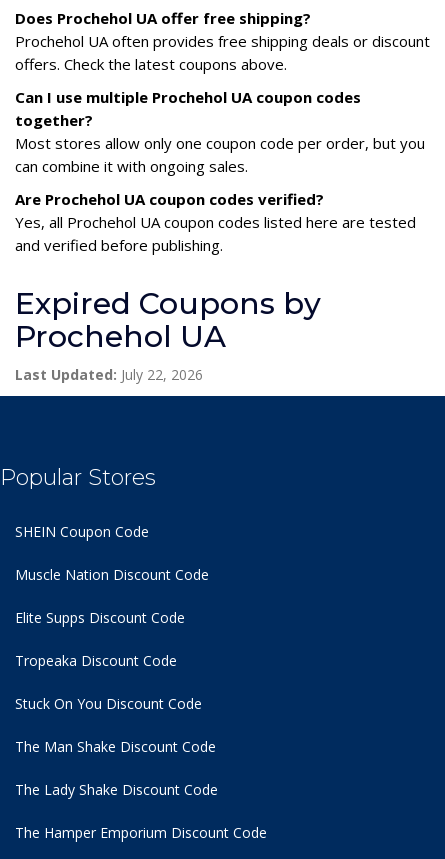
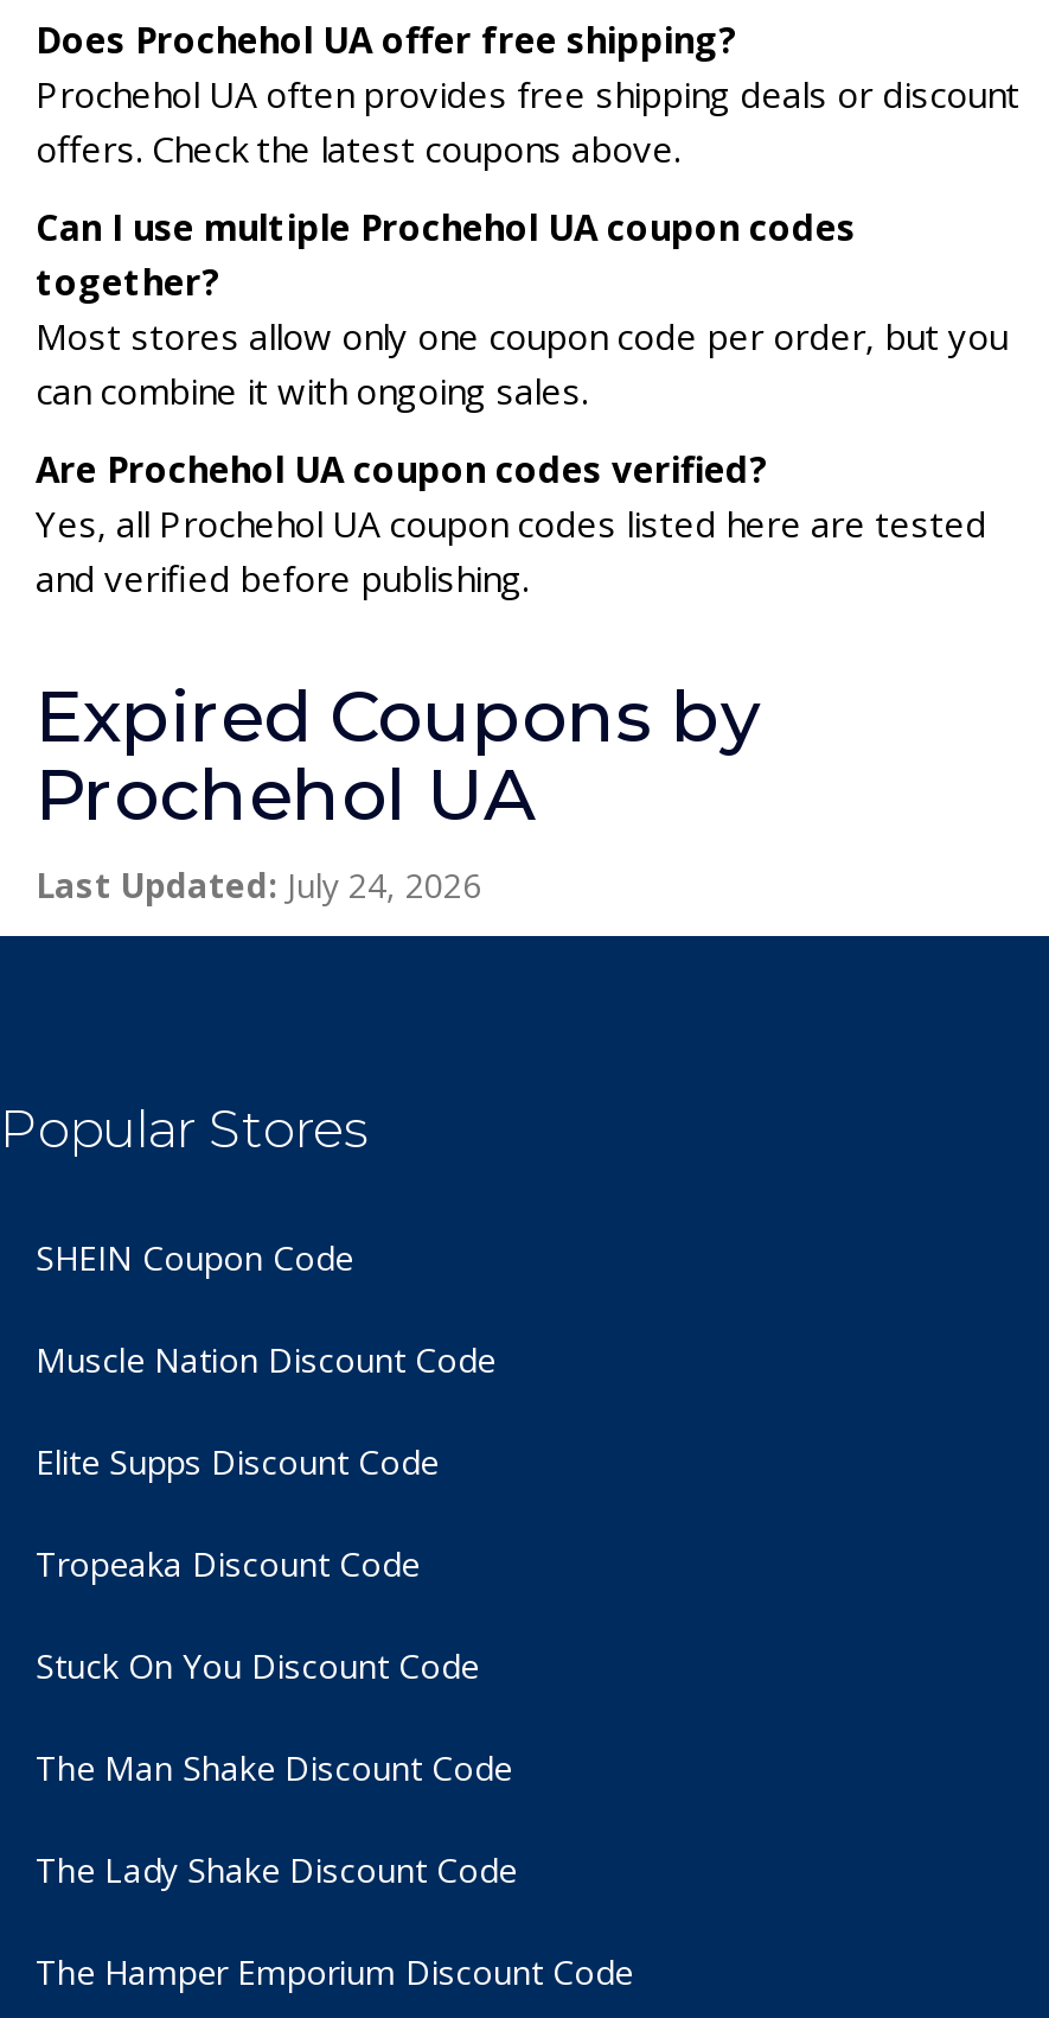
[15,365,203,384] Last Updated: July 22, 2026 -> [36,862,481,908] Last Updated: July 24, 2026

